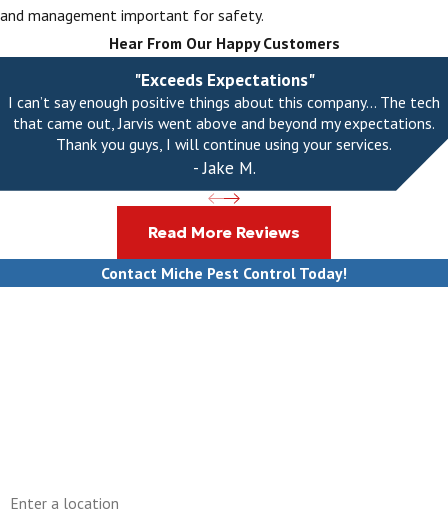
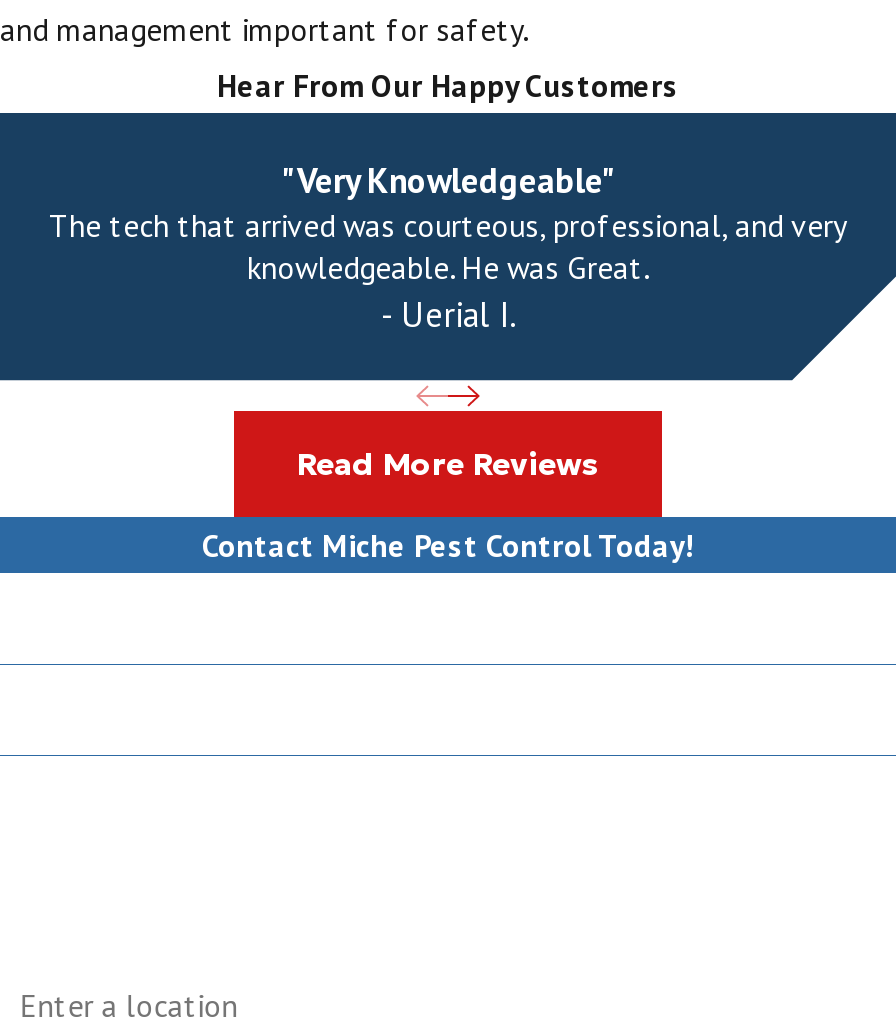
[8,68,440,179] "Exceeds Expectations" | I can’t say enough positive things about this company... The tech | that came out, Jarvis went above and beyond my expectations. | Thank you guys, I will continue using your services. | - Jake M. -> [49,156,847,336] "Very Knowledgeable" | The tech that arrived was courteous, professional, and very | knowledgeable. He was Great. | - Uerial I.

